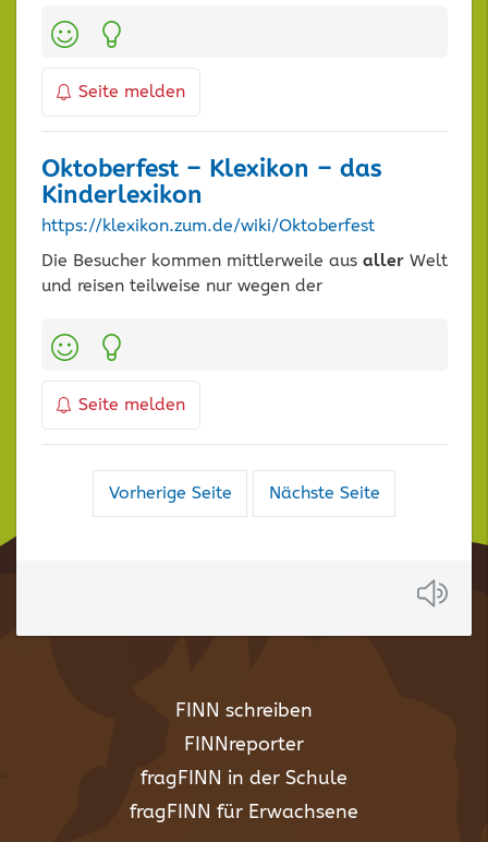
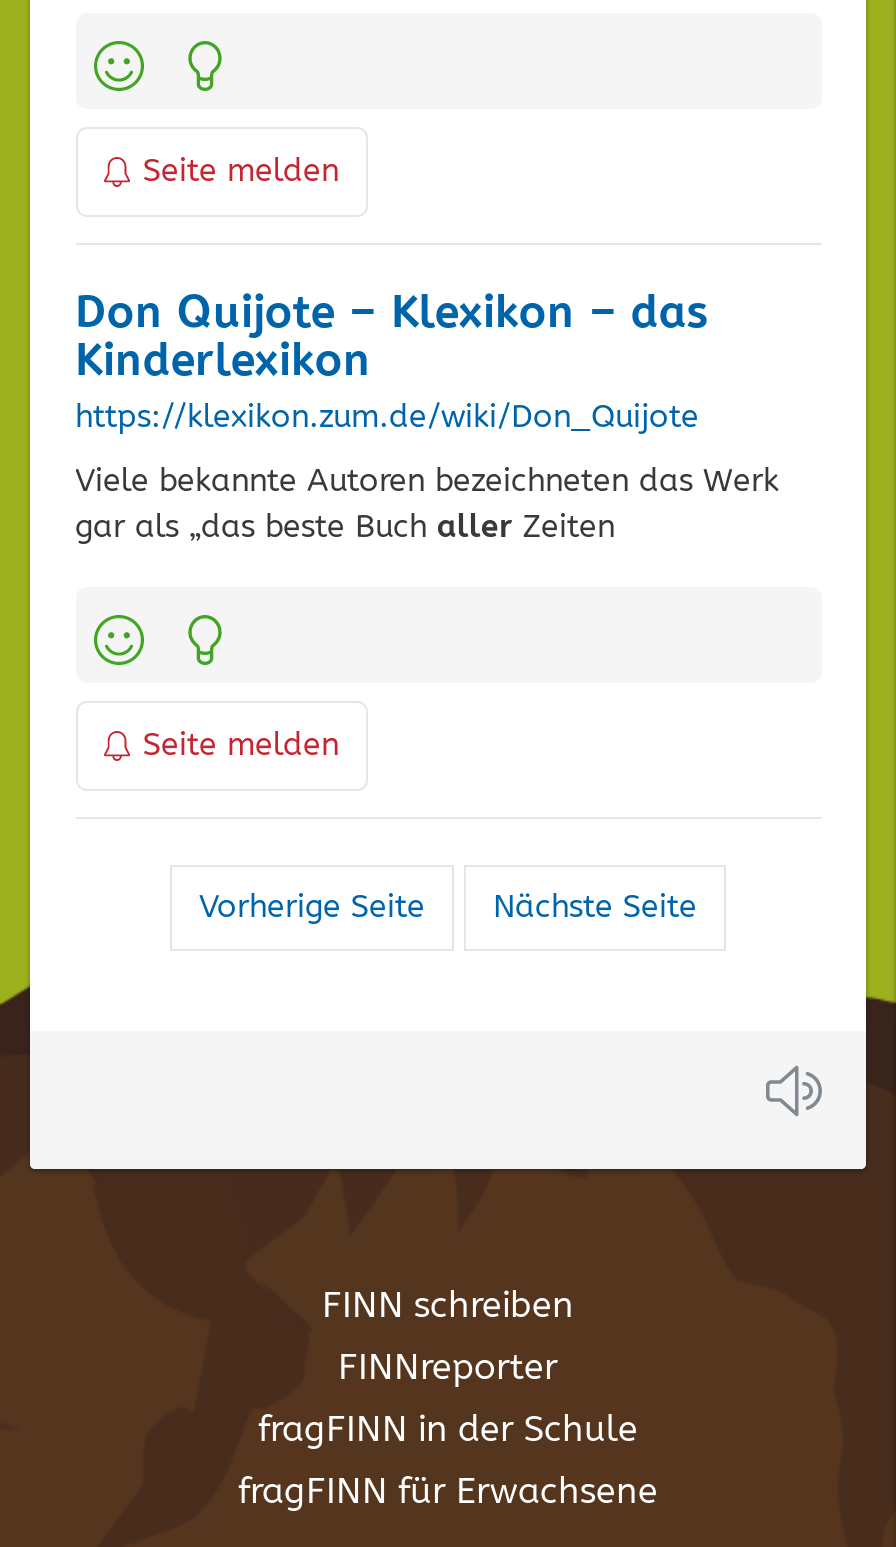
[41,150,381,188] Oktoberfest – Klexikon – das -> [75,278,707,348] Don Quijote – Klexikon – das
[41,213,447,300] https://klexikon.zum.de/wiki/Oktoberfest | Die Besucher kommen mittlerweile aus aller Welt | und reisen teilweise nur wegen der -> [75,393,779,553] https://klexikon.zum.de/wiki/Don_Quijote | Viele bekannte Autoren bezeichneten das Werk | gar als „das beste Buch aller Zeiten

